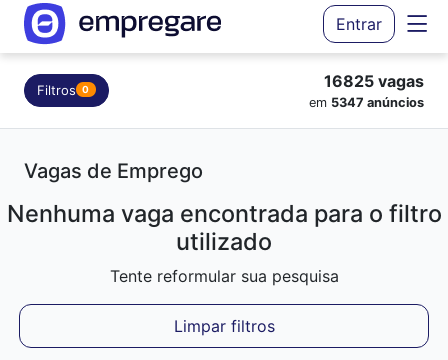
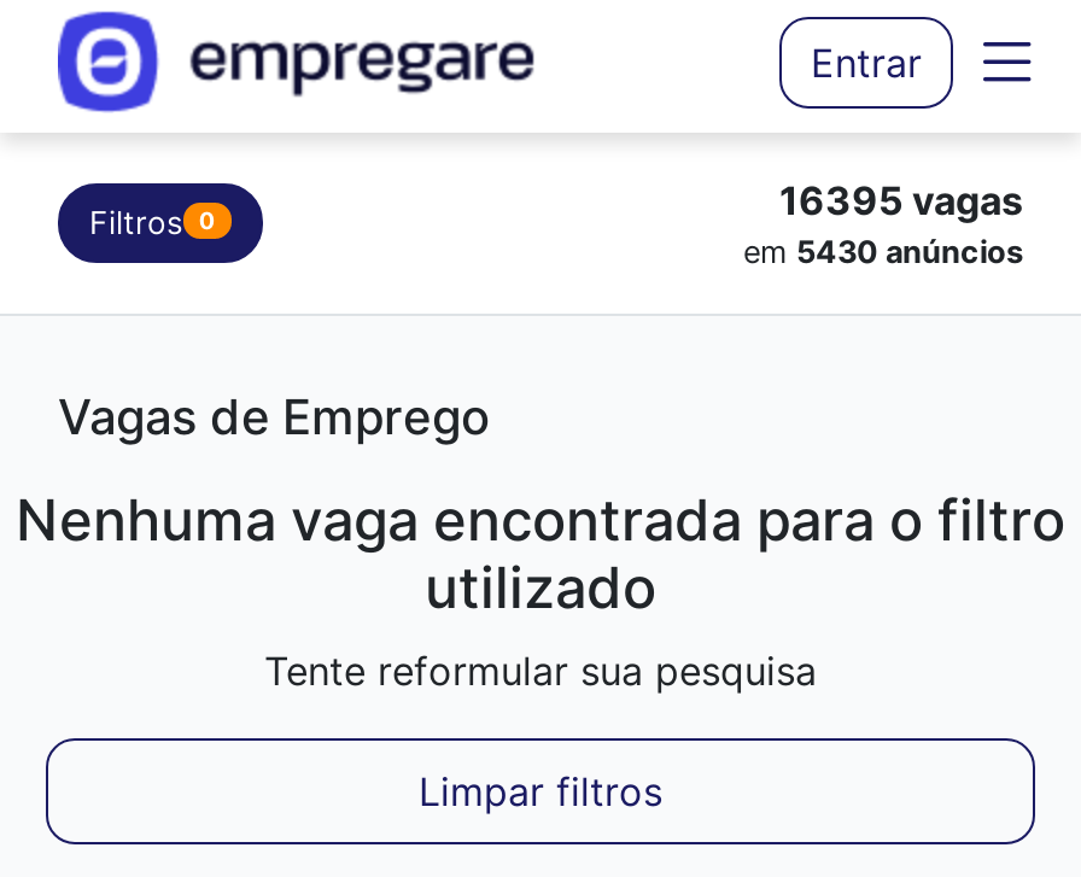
[324,71,424,91] 16825 vagas -> [779,176,1023,224] 16395 vagas
[309,95,424,110] em 5347 anúncios -> [743,234,1023,270] em 5430 anúncios

